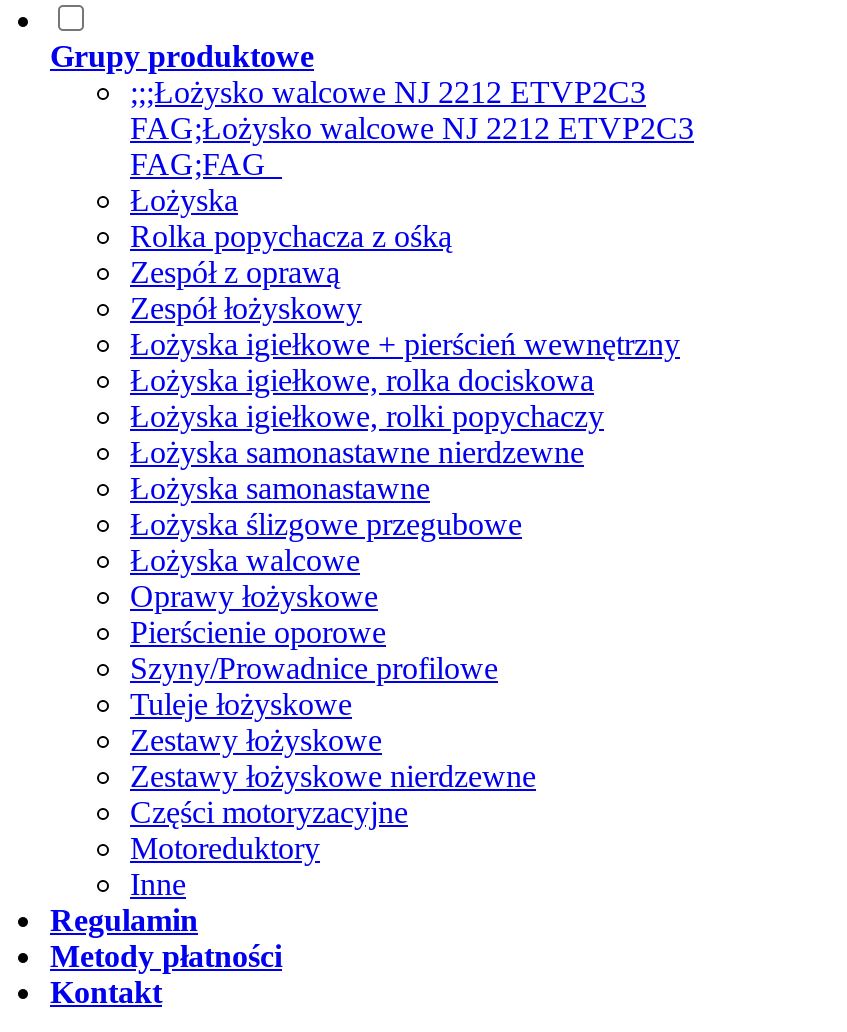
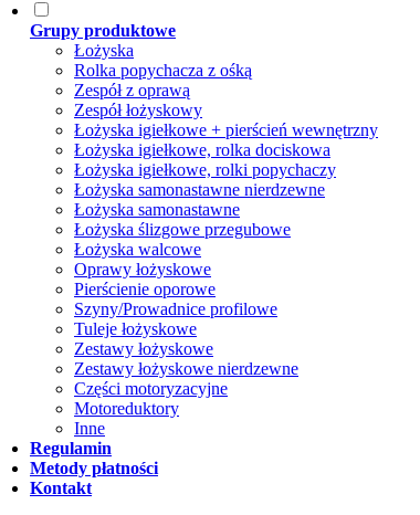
[130,75,694,181] ;;;Łożysko walcowe NJ 2212 ETVP2C3 | FAG;Łożysko walcowe NJ 2212 ETVP2C3 | FAG;FAG -> none

